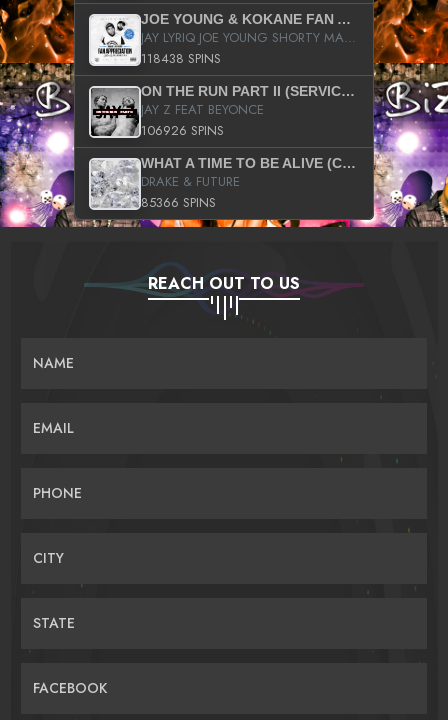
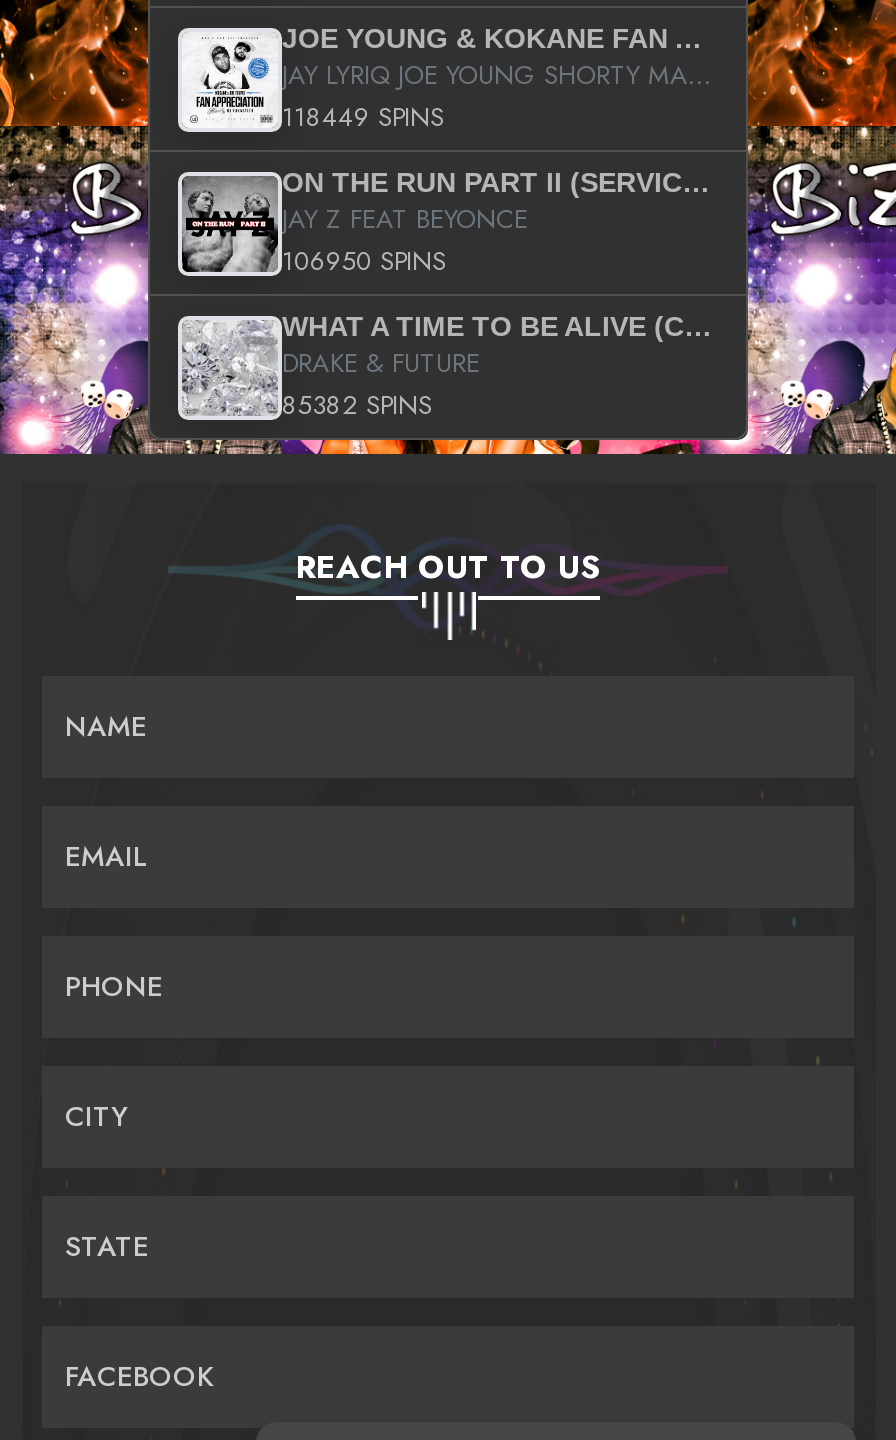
[141,49,221,68] 118438 SPINS -> [282,98,444,136] 118449 SPINS
[141,121,224,140] 106926 SPINS -> [282,242,446,280] 106950 SPINS
[141,193,216,212] 85366 SPINS -> [282,386,432,424] 85382 SPINS

